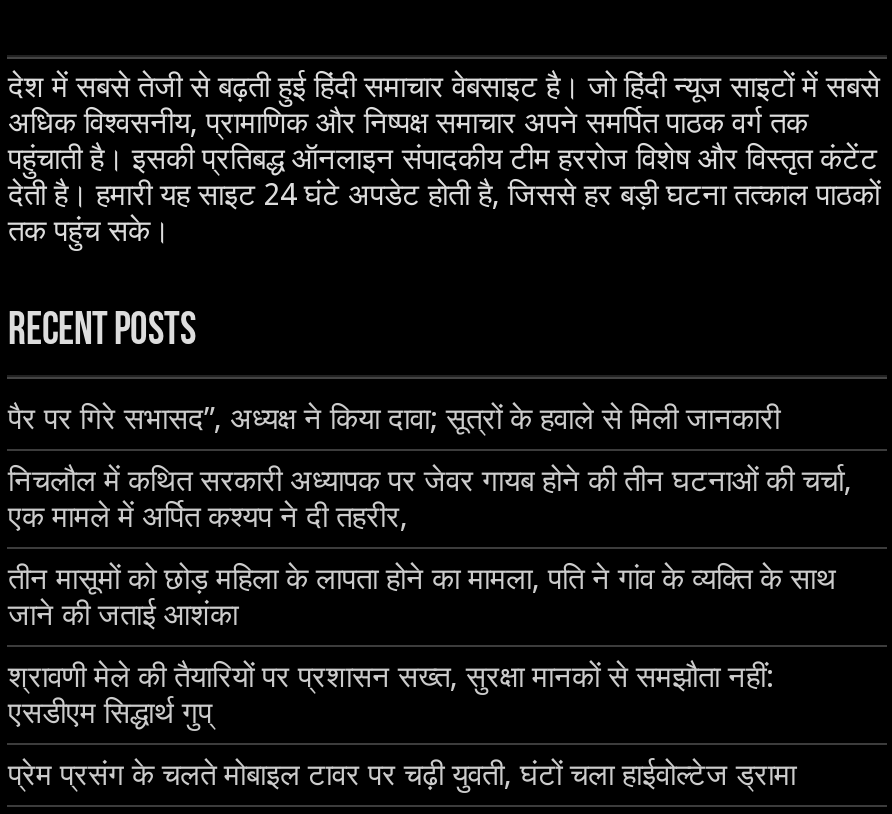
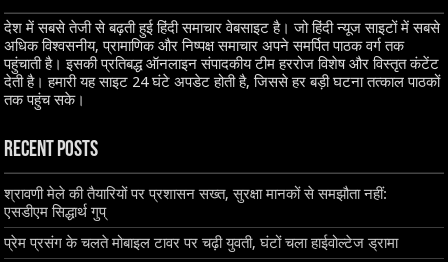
[8,402,852,634] पैर पर गिरे सभासद”, अध्यक्ष ने किया दावा; सूत्रों के हवाले से मिली जानकारी | निचलौल में कथित सरकारी अध्यापक पर जेवर गायब होने की तीन घटनाओं की चर्चा, | एक मामले में अर्पित कश्यप ने दी तहरीर, | तीन मासूमों को छोड़ महिला के लापता होने का मामला, पति ने गांव के व्यक्ति के साथ | जाने की जताई आशंका -> none

